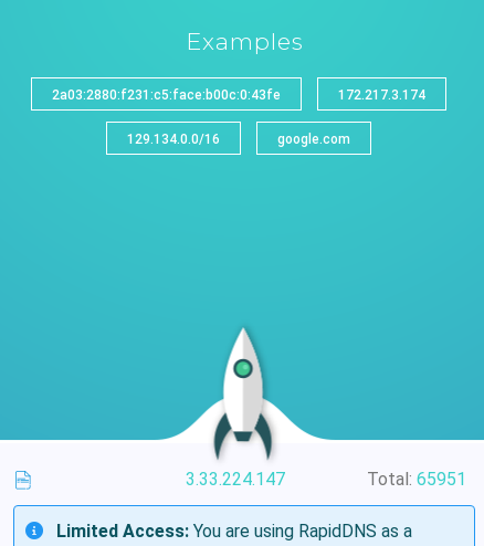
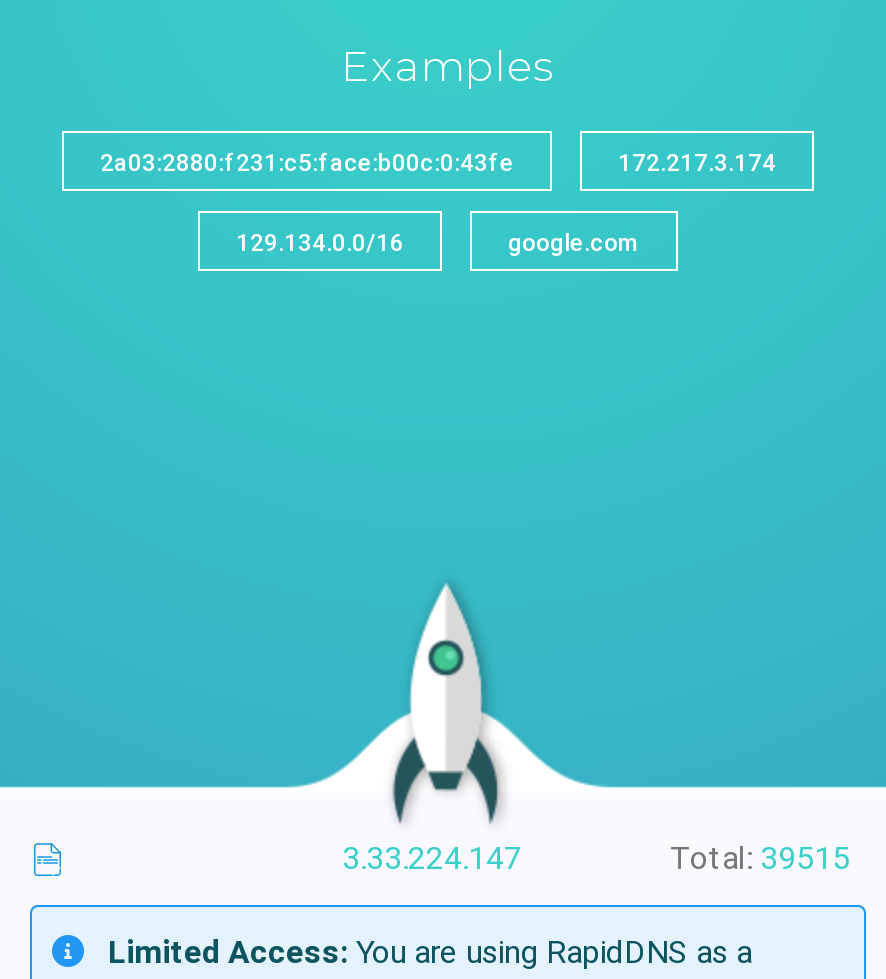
[367,469,466,490] Total: 65951 -> [670,839,850,877] Total: 39515

